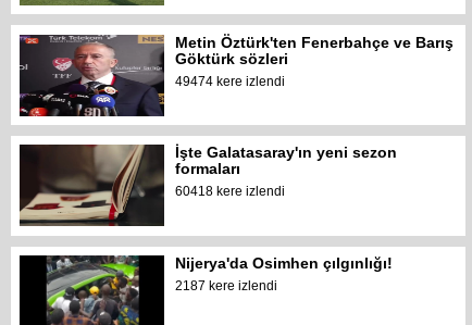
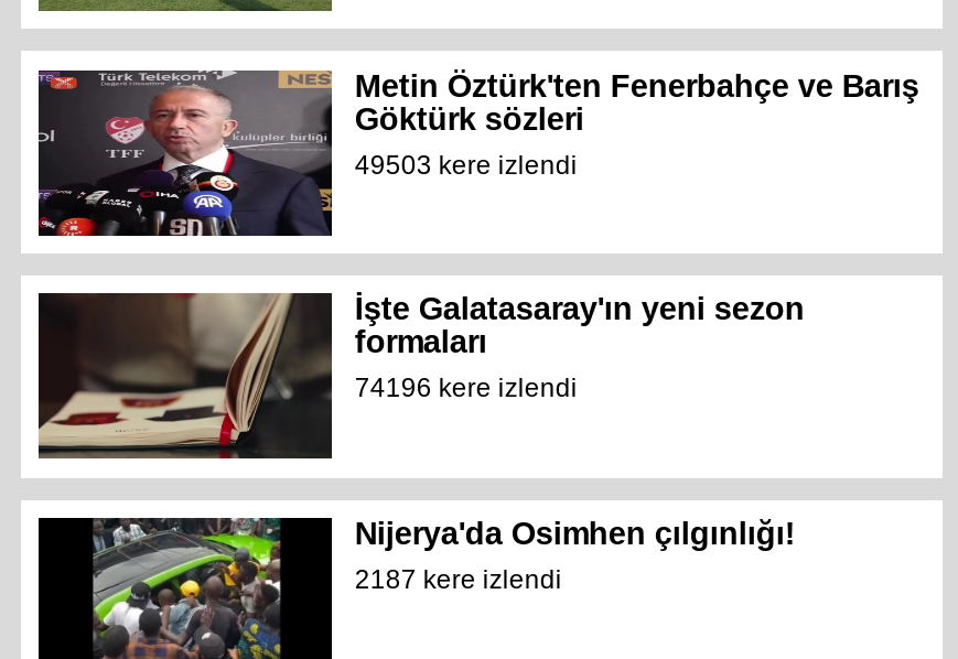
[176,73,285,89] 49474 kere izlendi -> [355,149,577,180] 49503 kere izlendi
[176,184,285,199] 60418 kere izlendi -> [355,373,577,404] 74196 kere izlendi

